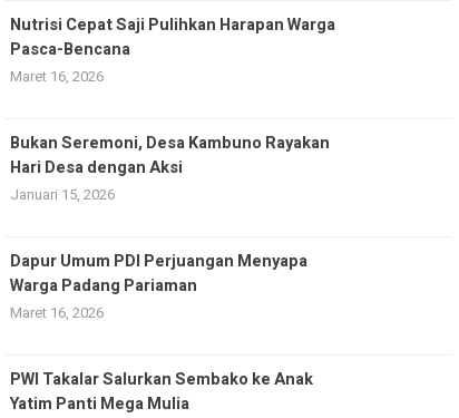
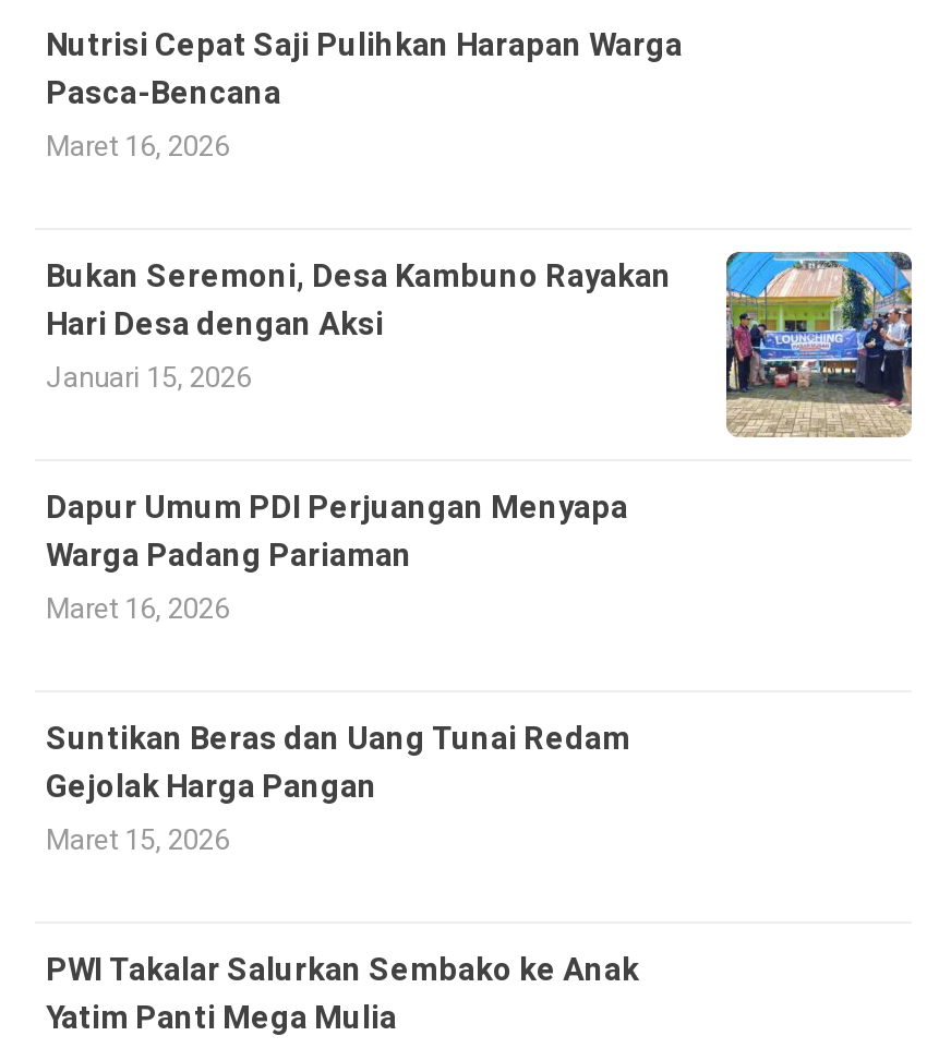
none -> [724,250,914,439] [image]
none -> [46,718,630,862] Suntikan Beras dan Uang Tunai Redam | Gejolak Harga Pangan | Maret 15, 2026

